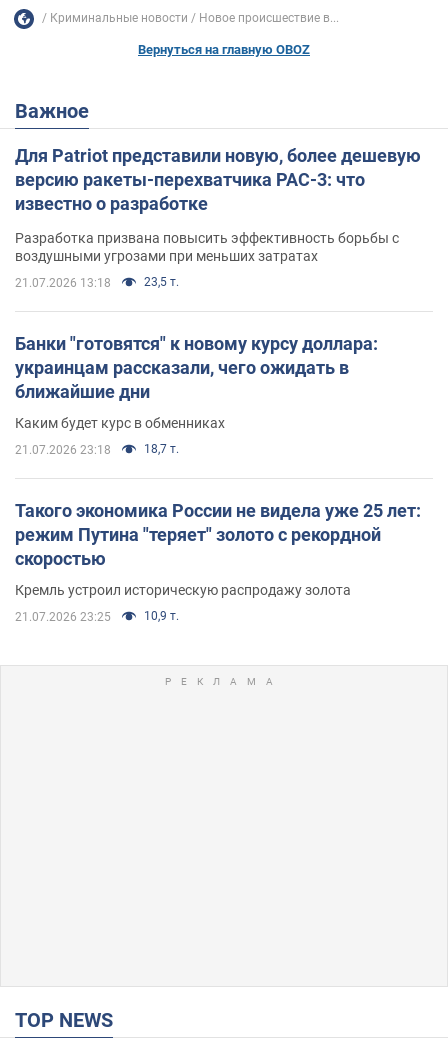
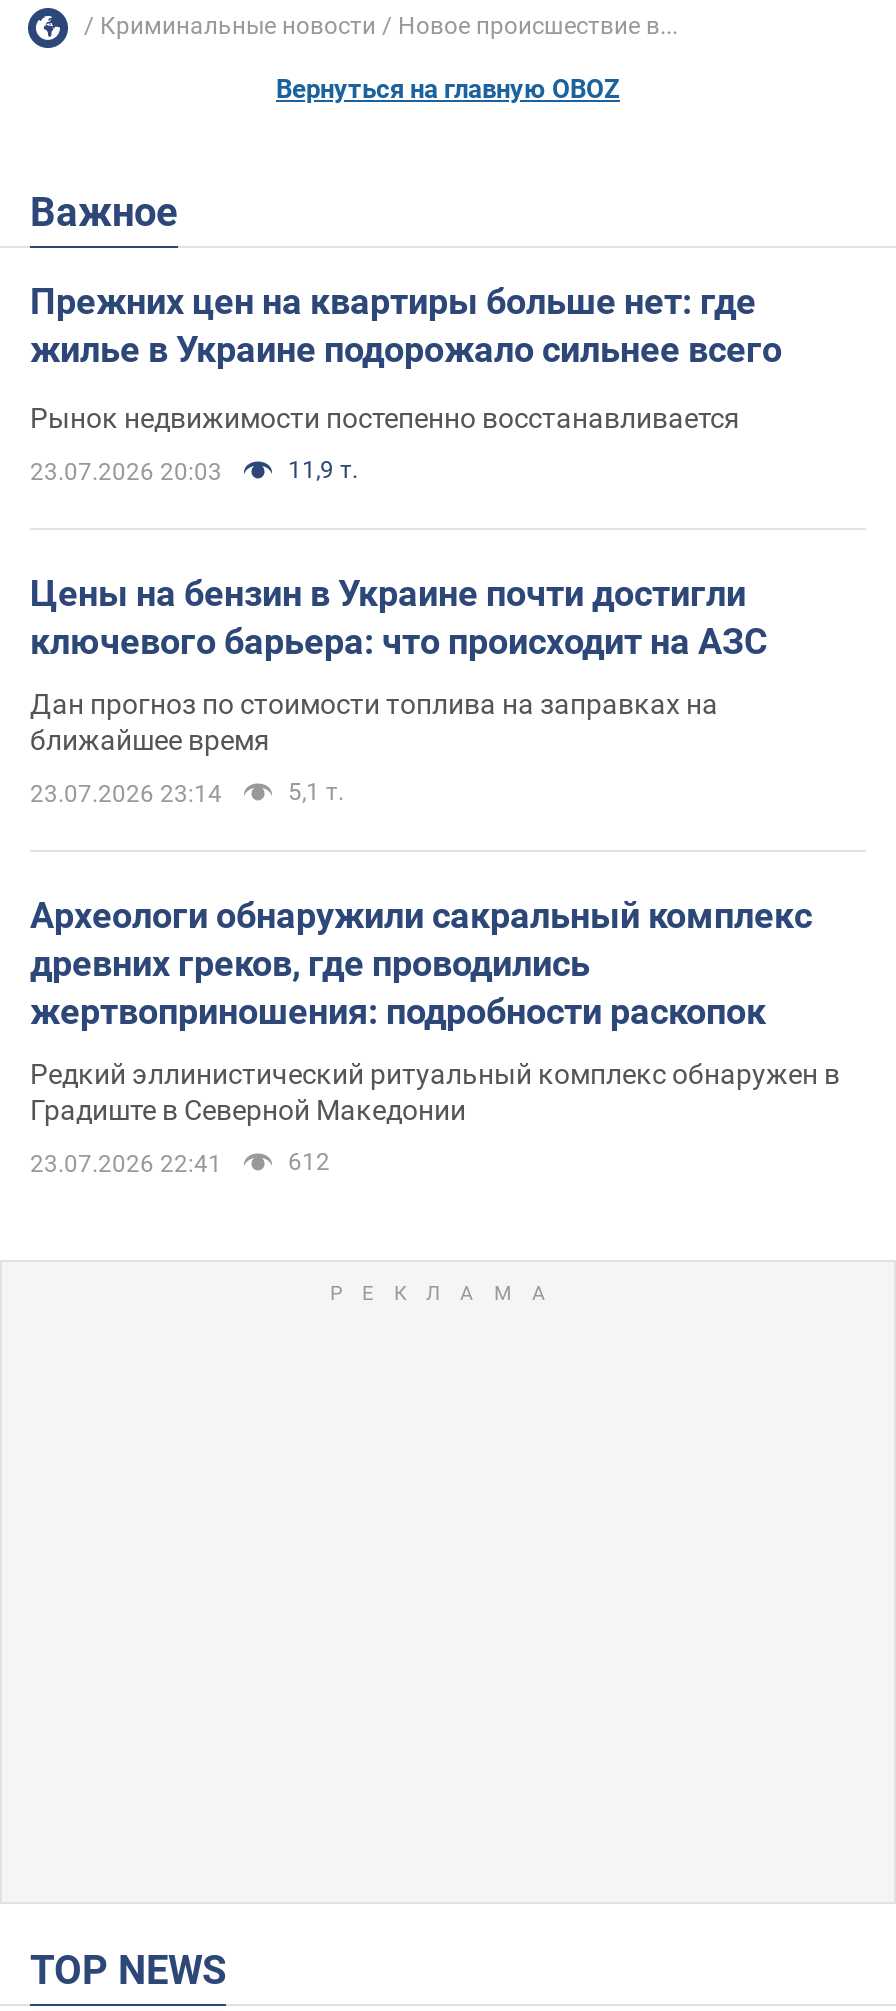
[15,145,421,214] Для Patriot представили новую, более дешевую | версию ракеты-перехватчика PAC-3: что | известно о разработке -> [30,279,782,369] Прежних цен на квартиры больше нет: где | жилье в Украине подорожало сильнее всего
[15,230,399,264] Разработка призвана повысить эффективность борьбы с | воздушными угрозами при меньших затратах -> [30,401,740,433] Рынок недвижимости постепенно восстанавливается
[15,275,179,290] 21.07.2026 13:18 | 23,5 т. -> [30,455,358,485] 23.07.2026 20:03 | 11,9 т.
[15,333,378,402] Банки "готовятся" к новому курсу доллара: | украинцам рассказали, чего ожидать в | ближайшие дни -> [30,571,768,661] Цены на бензин в Украине почти достигли | ключевого барьера: что происходит на АЗС
[15,415,225,431] Каким будет курс в обменниках -> [30,687,718,755] Дан прогноз по стоимости топлива на заправках на | ближайшее время
[15,442,179,457] 21.07.2026 23:18 | 18,7 т. -> [30,777,344,807] 23.07.2026 23:14 | 5,1 т.
[15,500,421,569] Такого экономика России не видела уже 25 лет: | режим Путина "теряет" золото с рекордной | скоростью -> [30,893,812,1031] Археологи обнаружили сакральный комплекс | древних греков, где проводились | жертвоприношения: подробности раскопок
[15,582,351,598] Кремль устроил историческую распродажу золота -> [30,1057,840,1125] Редкий эллинистический ритуальный комплекс обнаружен в | Градиште в Северной Македонии
[15,609,179,624] 21.07.2026 23:25 | 10,9 т. -> [30,1147,330,1177] 23.07.2026 22:41 | 612

